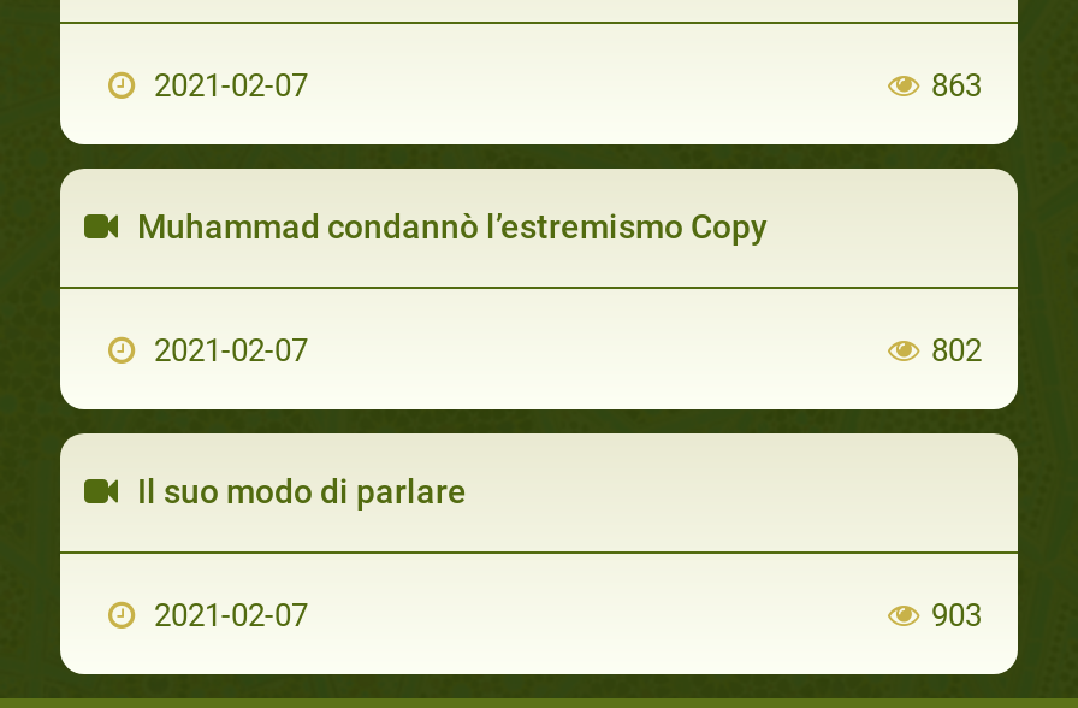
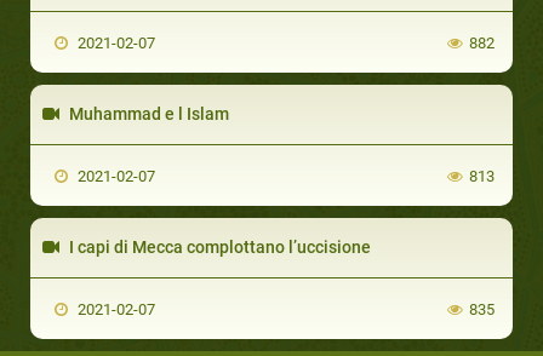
[931,67,982,103] 863 -> [469,34,495,52] 882
[130,206,768,245] Muhammad condannò l’estremismo Copy -> [65,104,229,123] Muhammad e l Islam
[931,332,982,368] 802 -> [469,167,495,185] 813
[130,471,467,510] Il suo modo di parlare -> [65,237,371,256] I capi di Mecca complottano l’uccisione
[931,597,982,633] 903 -> [469,300,495,318] 835

